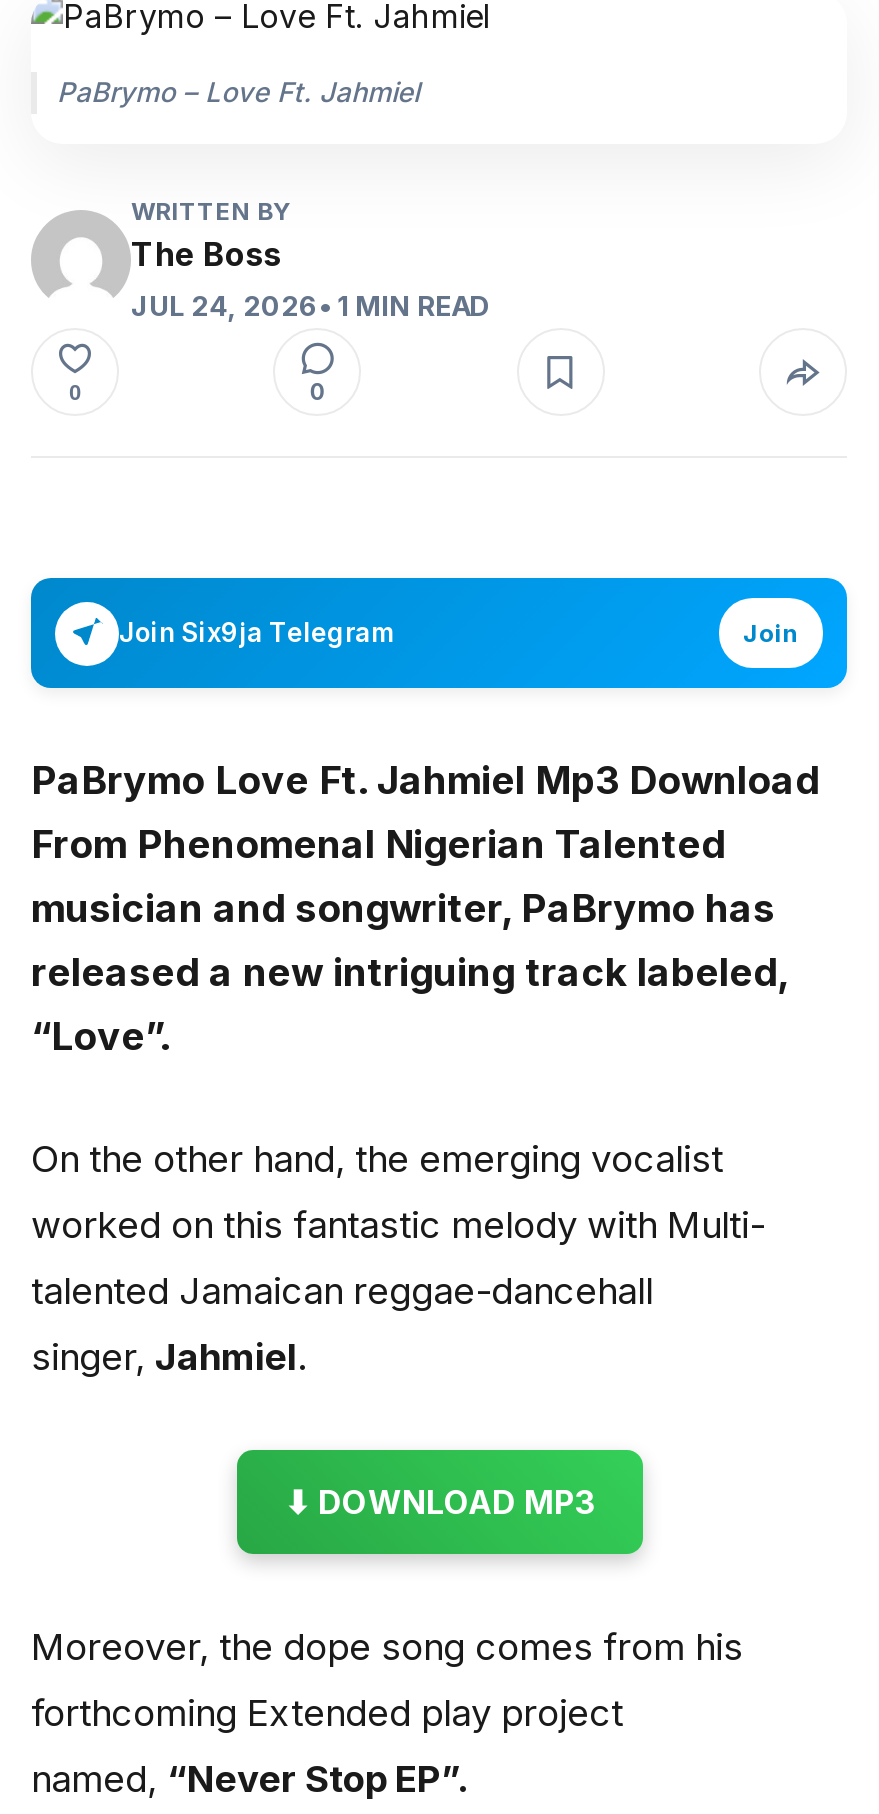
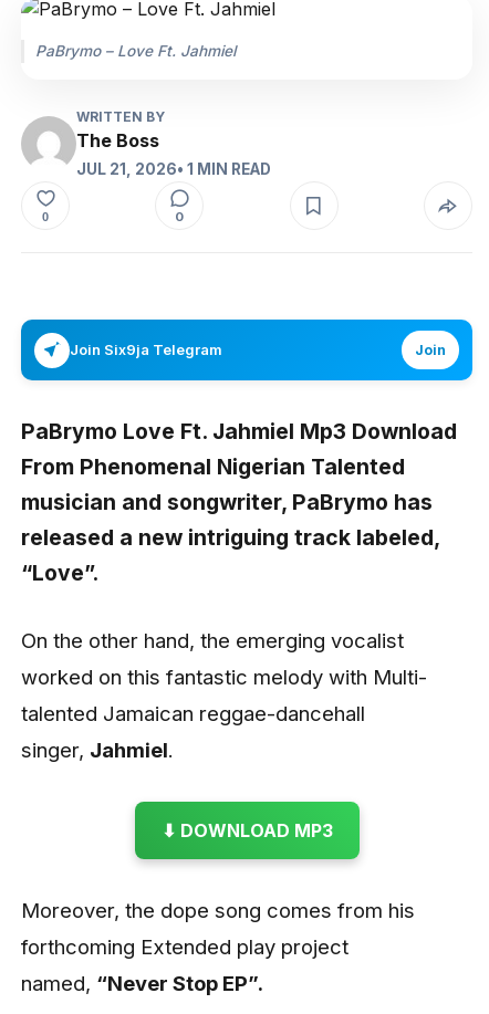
[131,290,489,322] JUL 24, 2026 • 1 MIN READ -> [76,160,271,178] JUL 21, 2026 • 1 MIN READ

